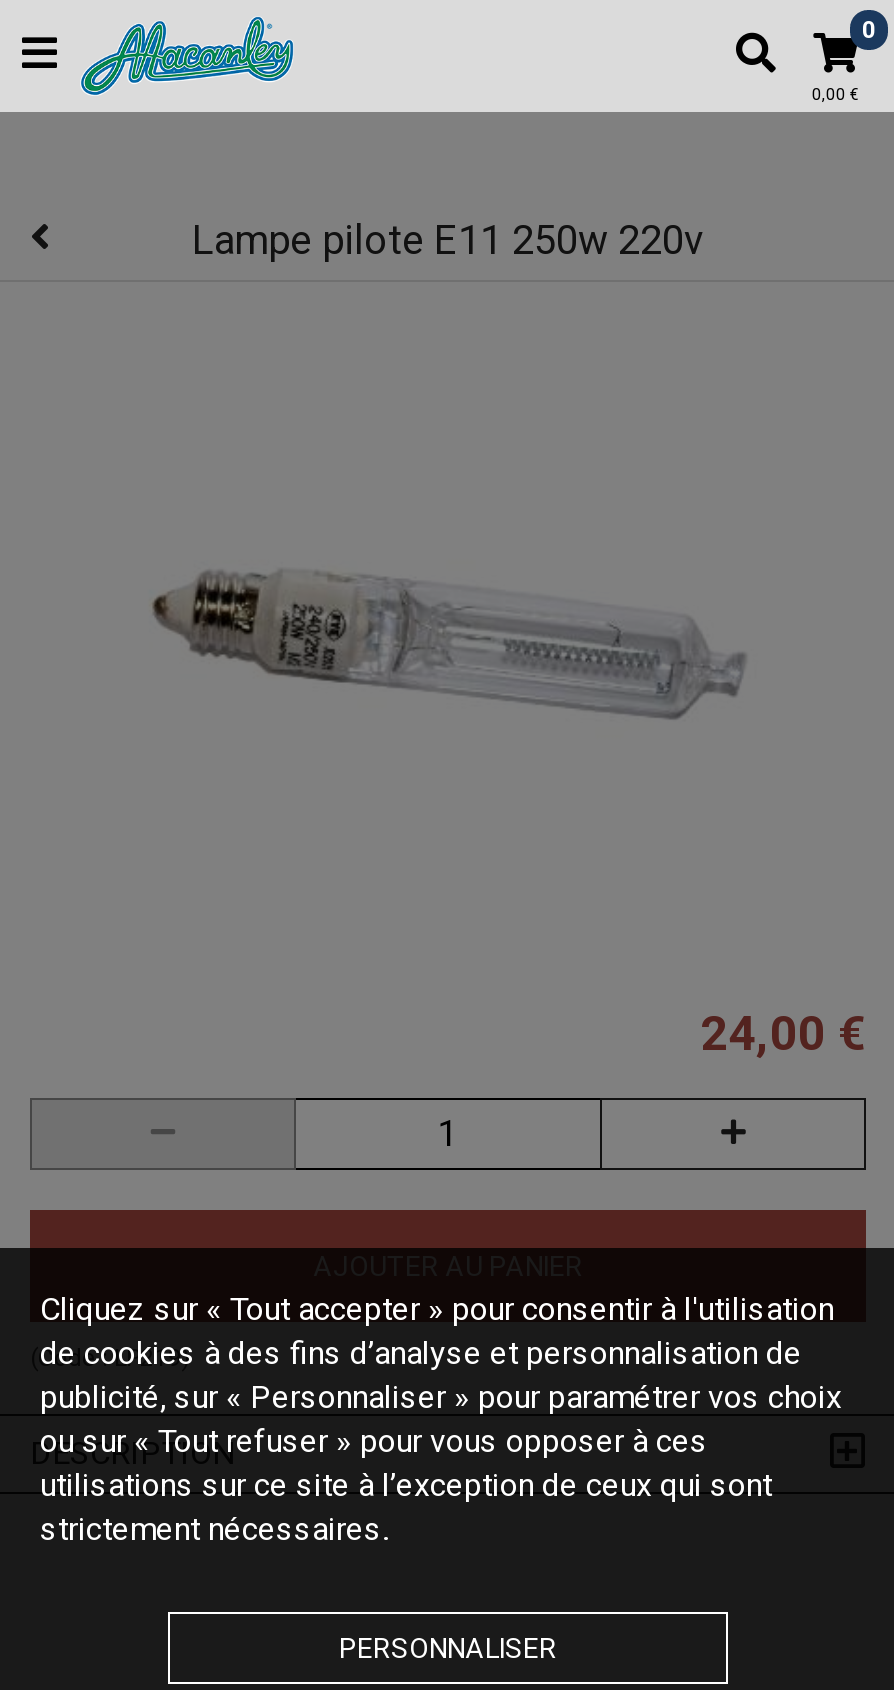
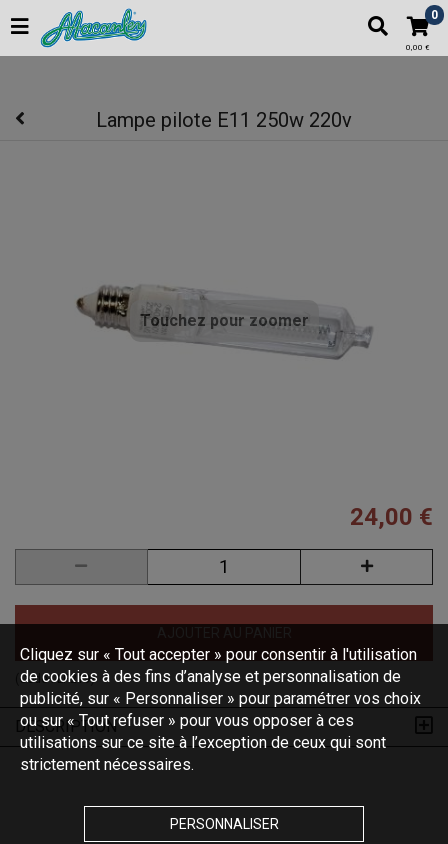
none -> [139,311,308,330] Touchez pour zoomer

